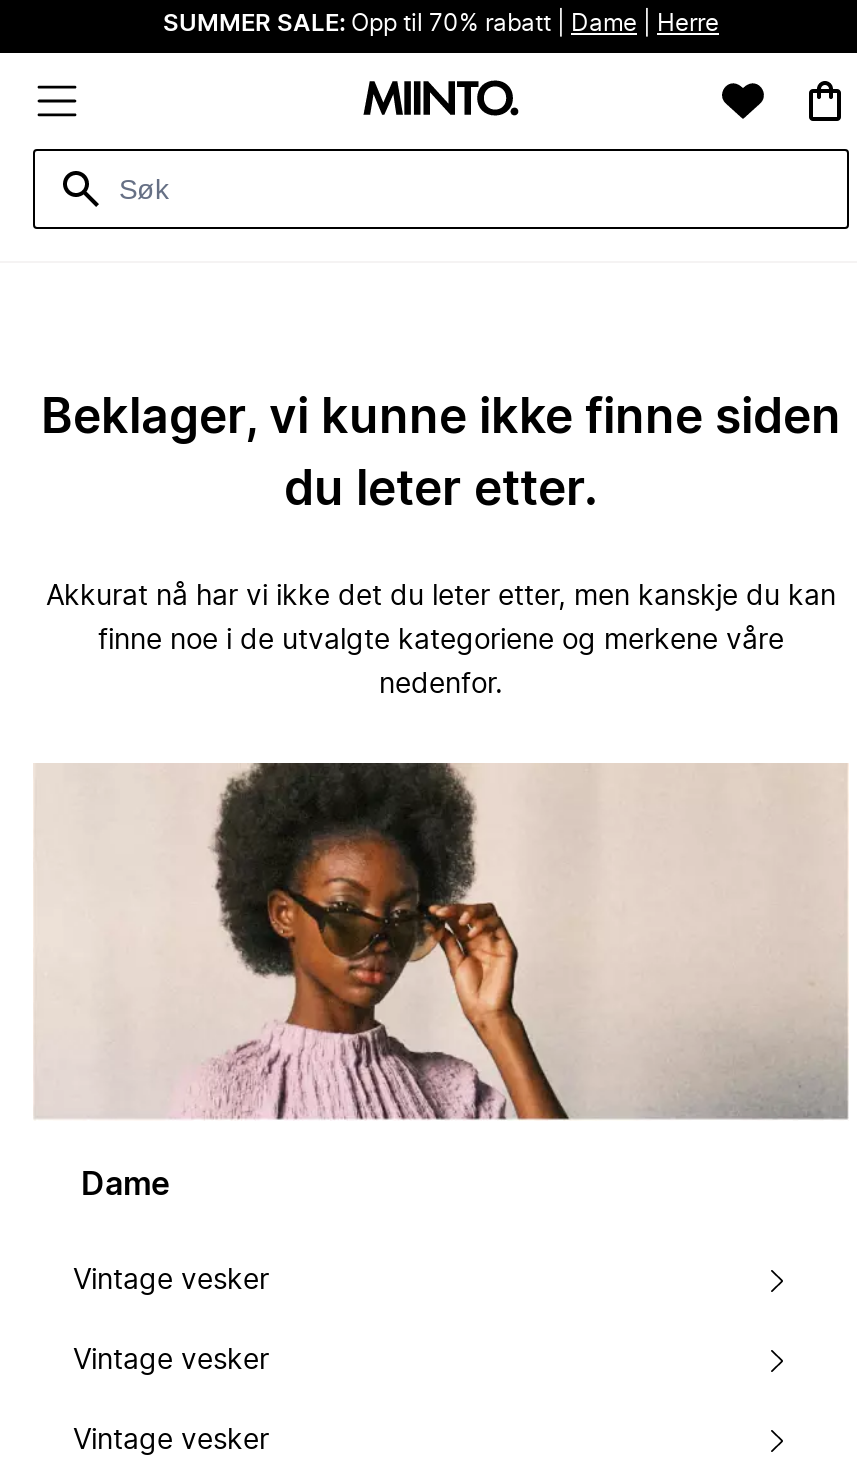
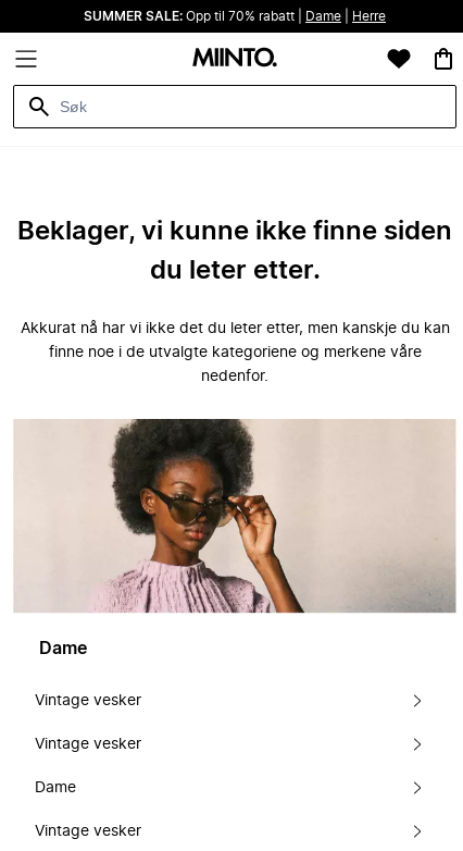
none -> [35,780,76,795] Dame

